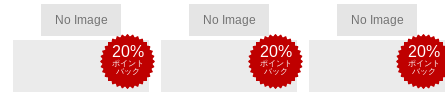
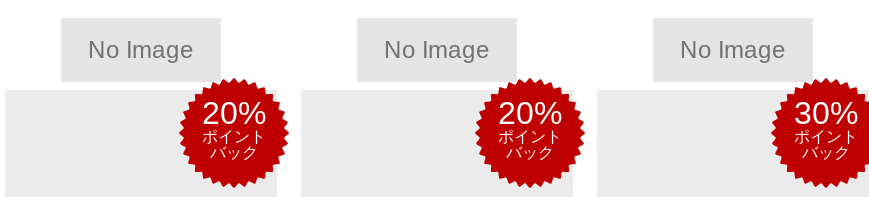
[407,43,439,60] 20% -> [794,96,858,130] 30%

